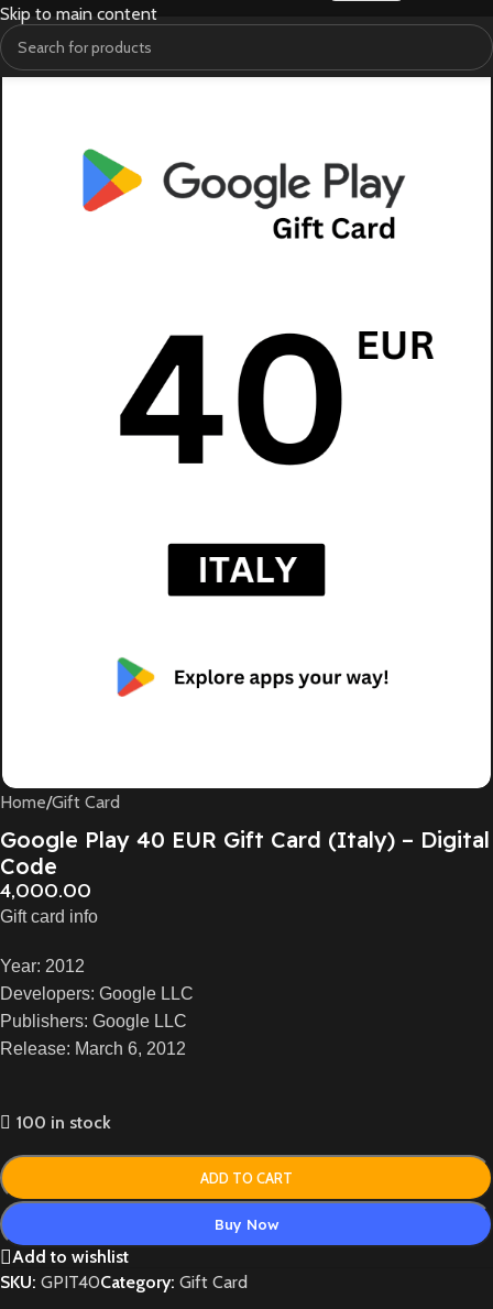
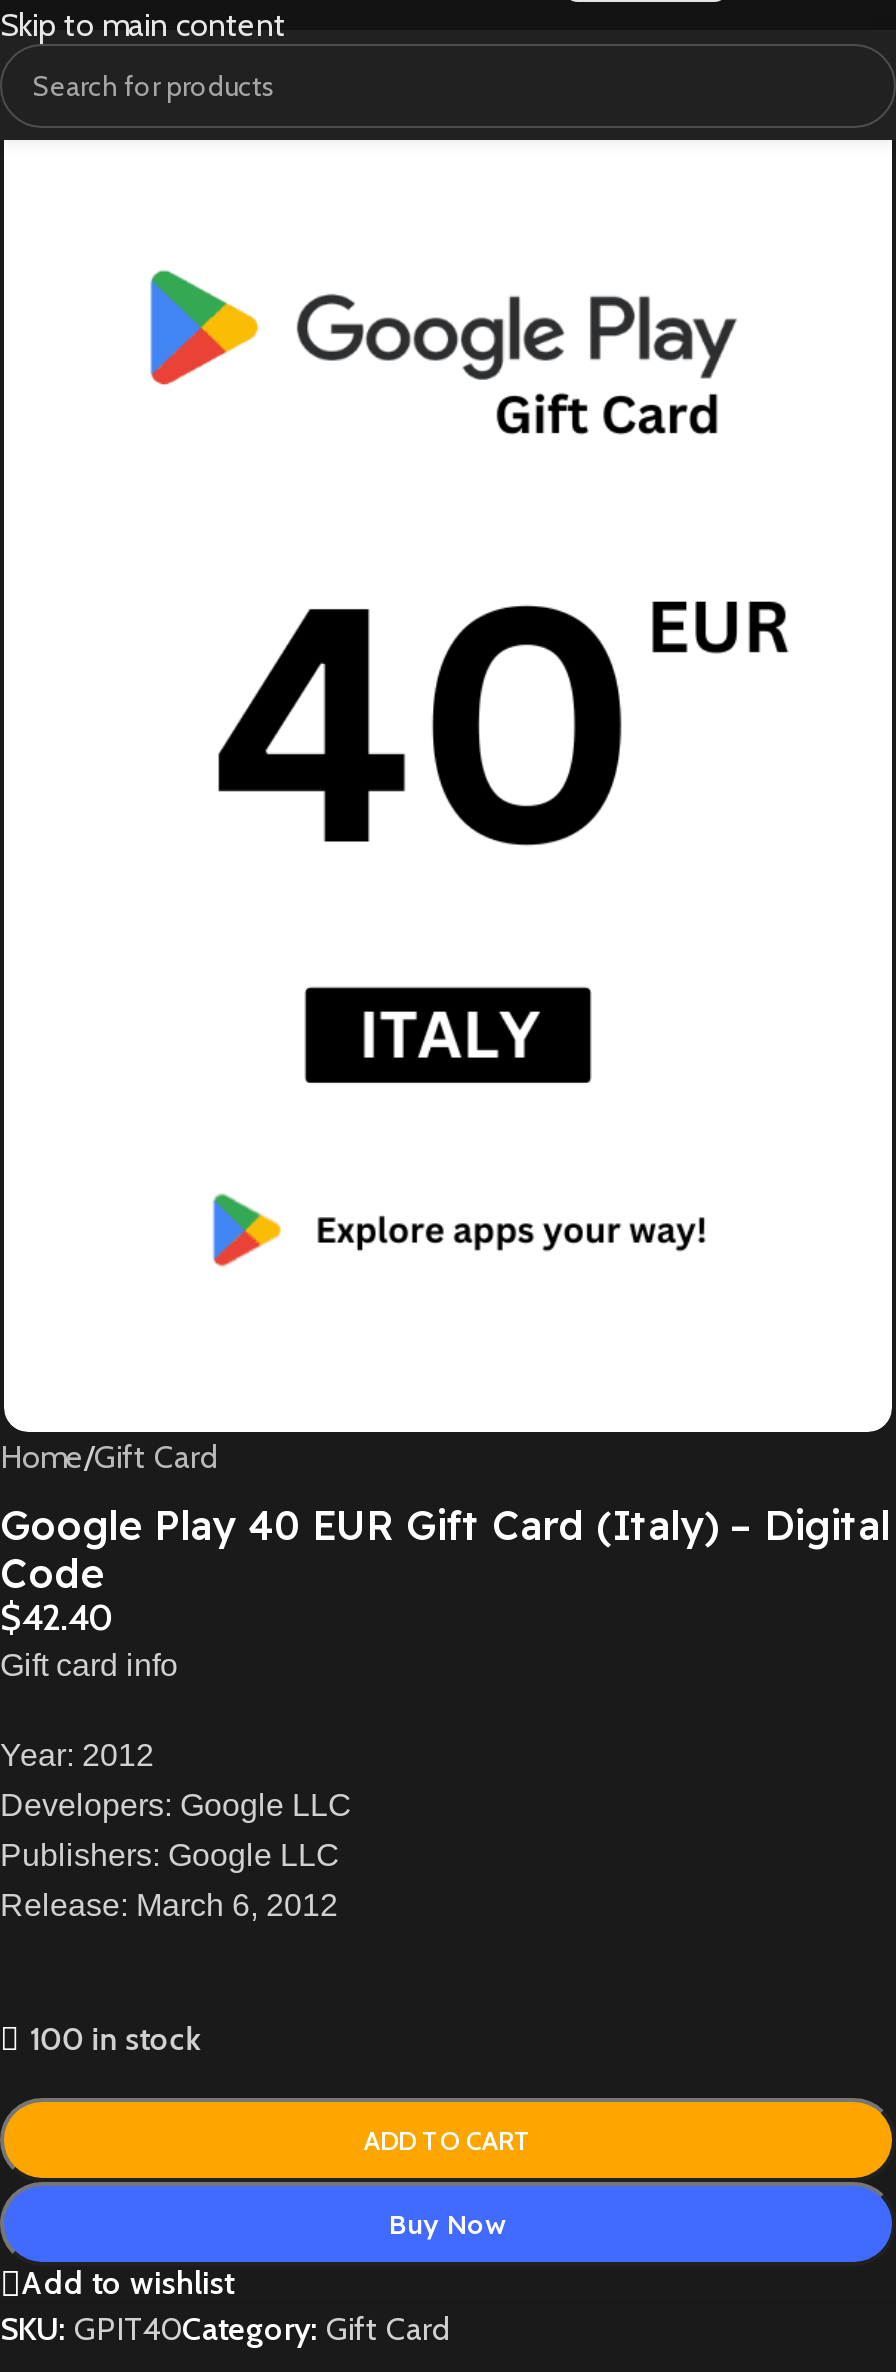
[0,879,91,903] 4,000.00 -> [0,1596,114,1640] $42.40

